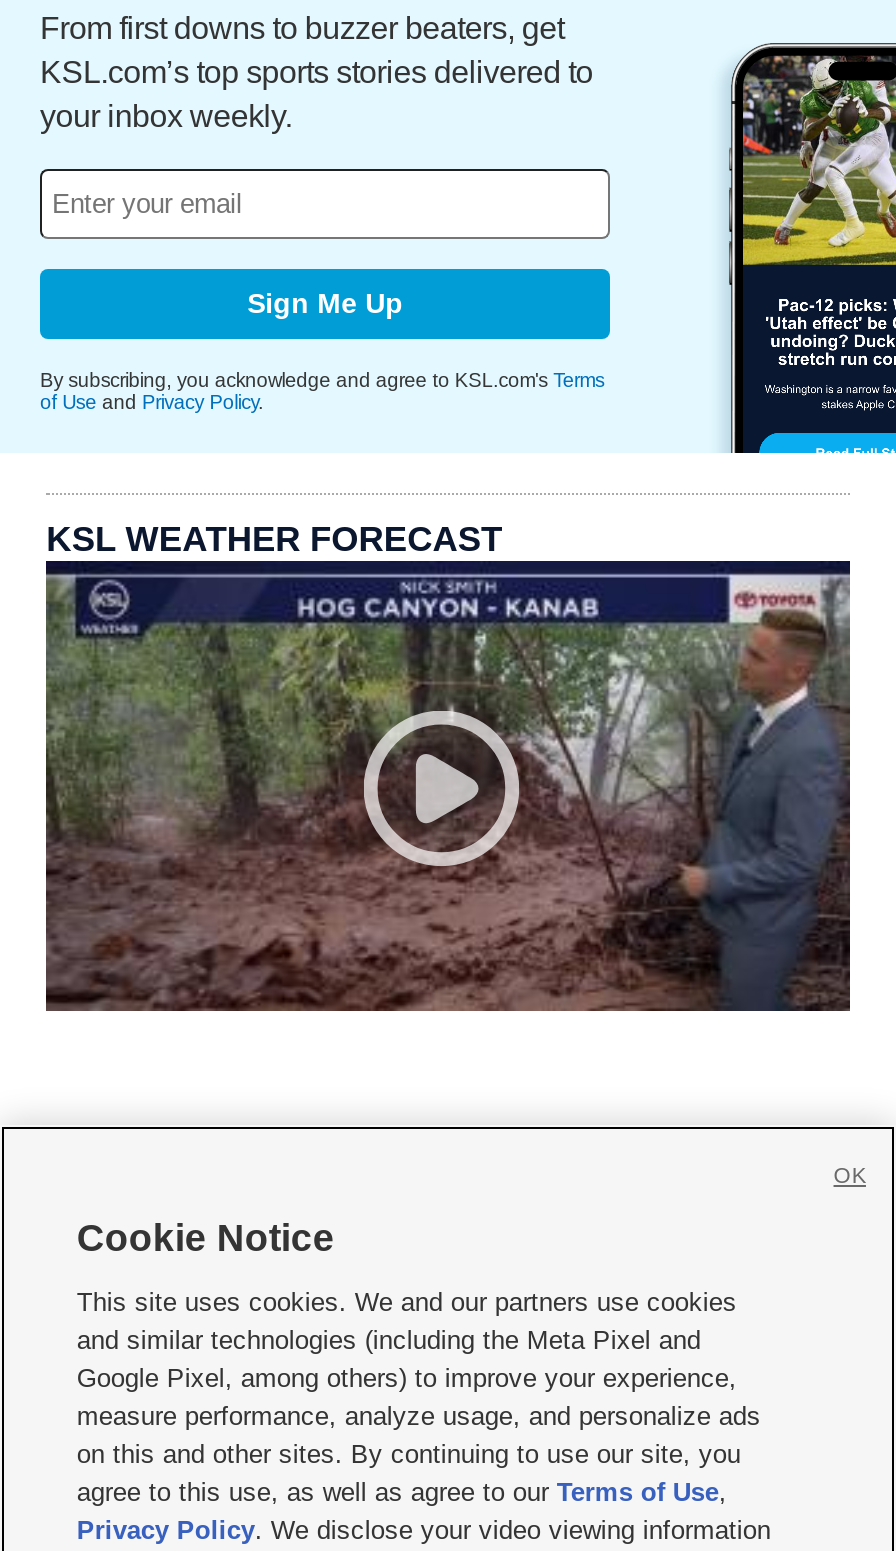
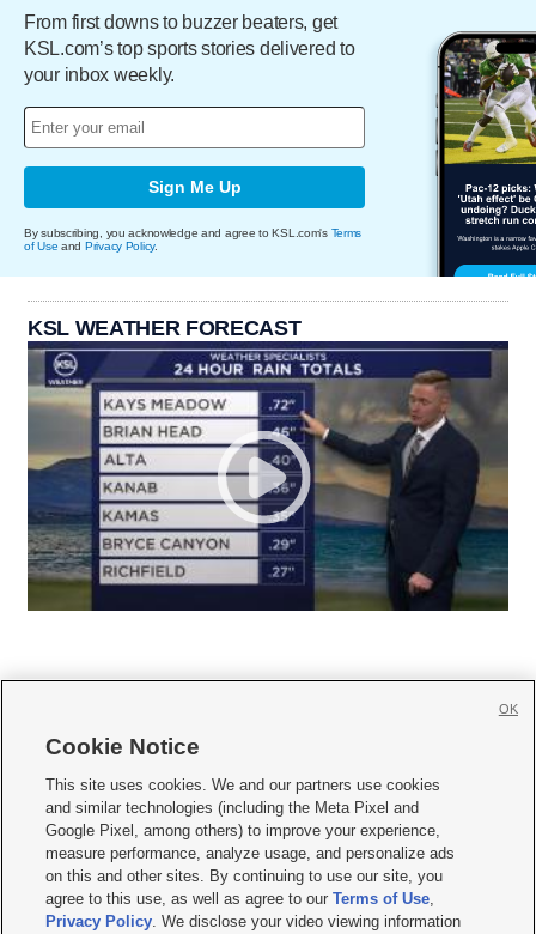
[46,565,850,1013] [image] -> [28,342,508,612] [image]

